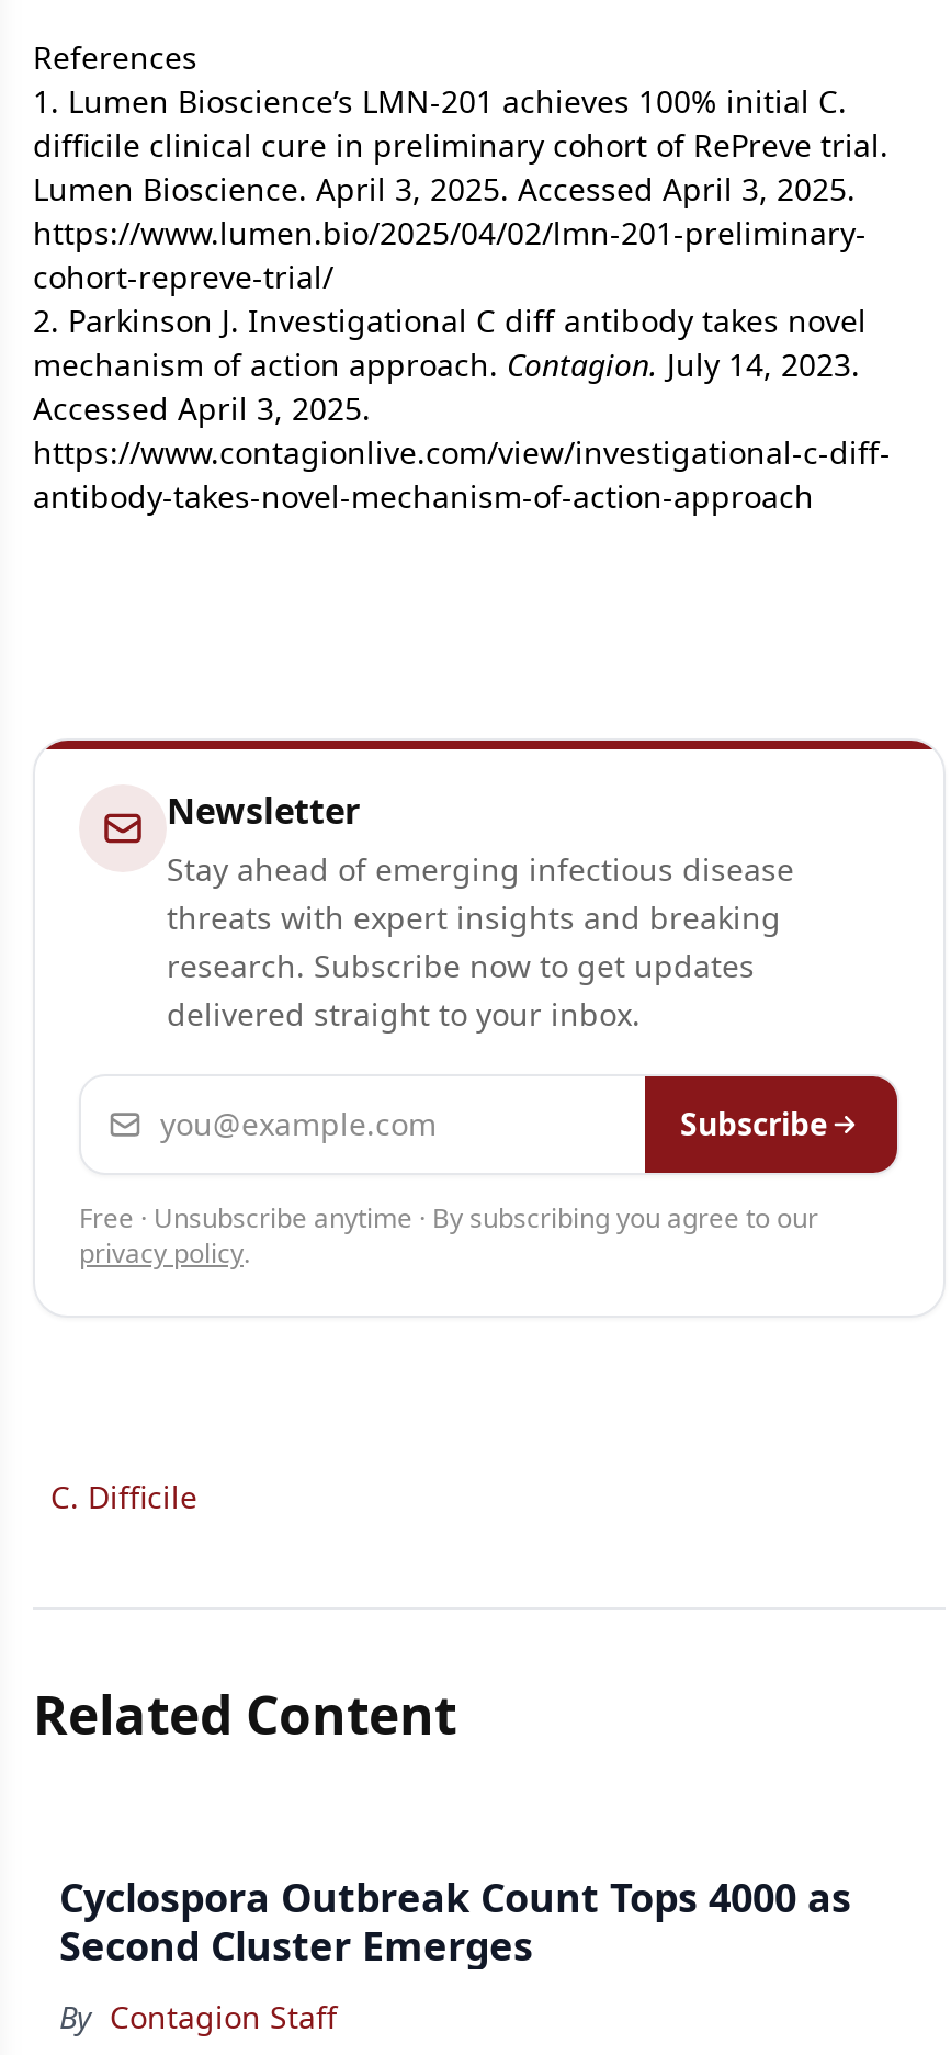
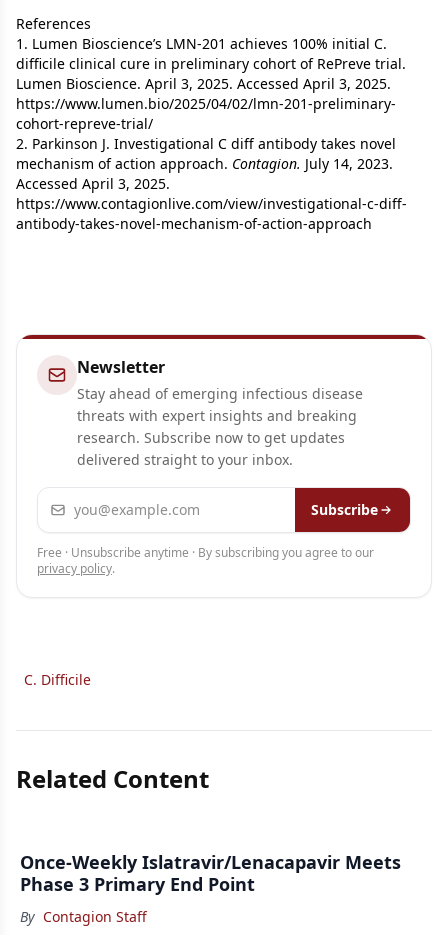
[59,1871,851,1972] Cyclospora Outbreak Count Tops 4000 as | Second Cluster Emerges -> [20,850,401,896] Once-Weekly Islatravir/Lenacapavir Meets | Phase 3 Primary End Point

